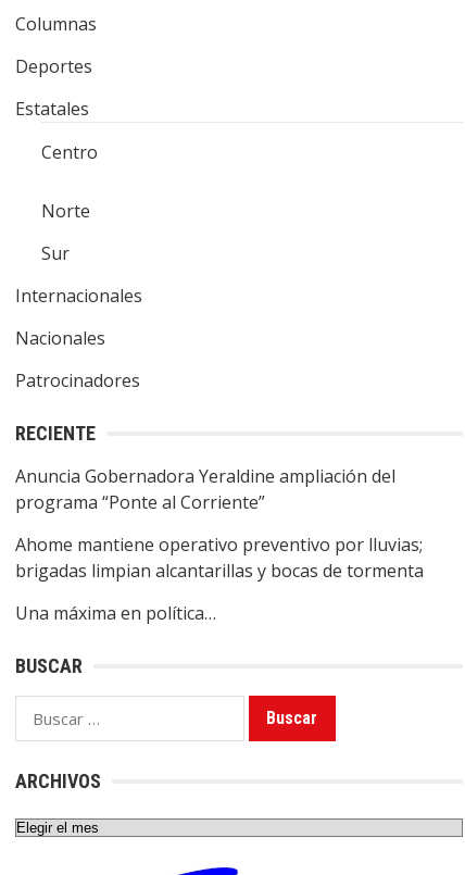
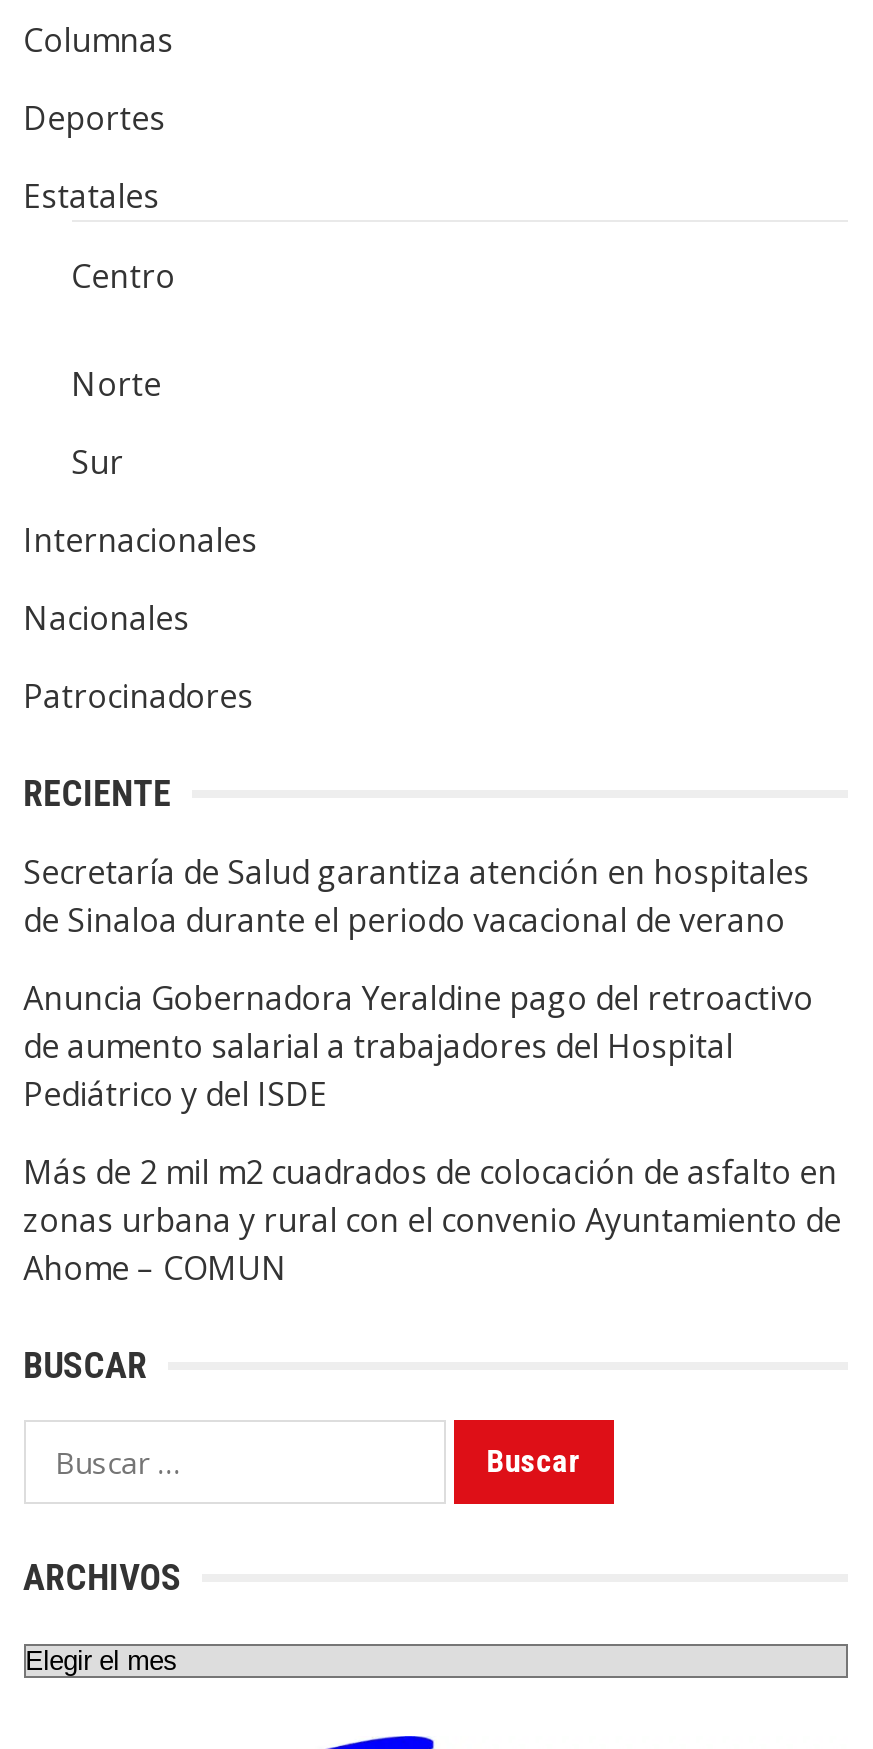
[15,464,395,514] Anuncia Gobernadora Yeraldine ampliación del | programa “Ponte al Corriente” -> [23,850,809,942] Secretaría de Salud garantiza atención en hospitales | de Sinaloa durante el periodo vacacional de verano
[15,533,423,583] Ahome mantiene operativo preventivo por lluvias; | brigadas limpian alcantarillas y bocas de tormenta -> [23,976,813,1116] Anuncia Gobernadora Yeraldine pago del retroactivo | de aumento salarial a trabajadores del Hospital | Pediátrico y del ISDE
[15,601,216,625] Una máxima en política… -> [23,1150,841,1290] Más de 2 mil m2 cuadrados de colocación de asfalto en | zonas urbana y rural con el convenio Ayuntamiento de | Ahome – COMUN

